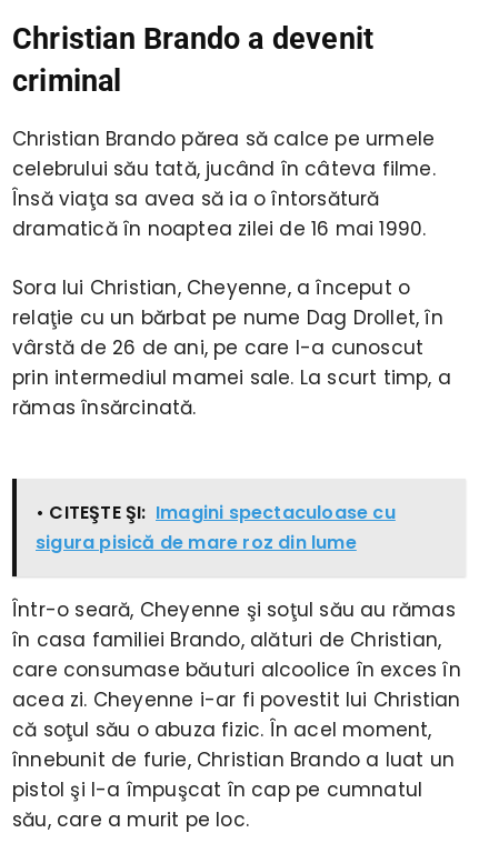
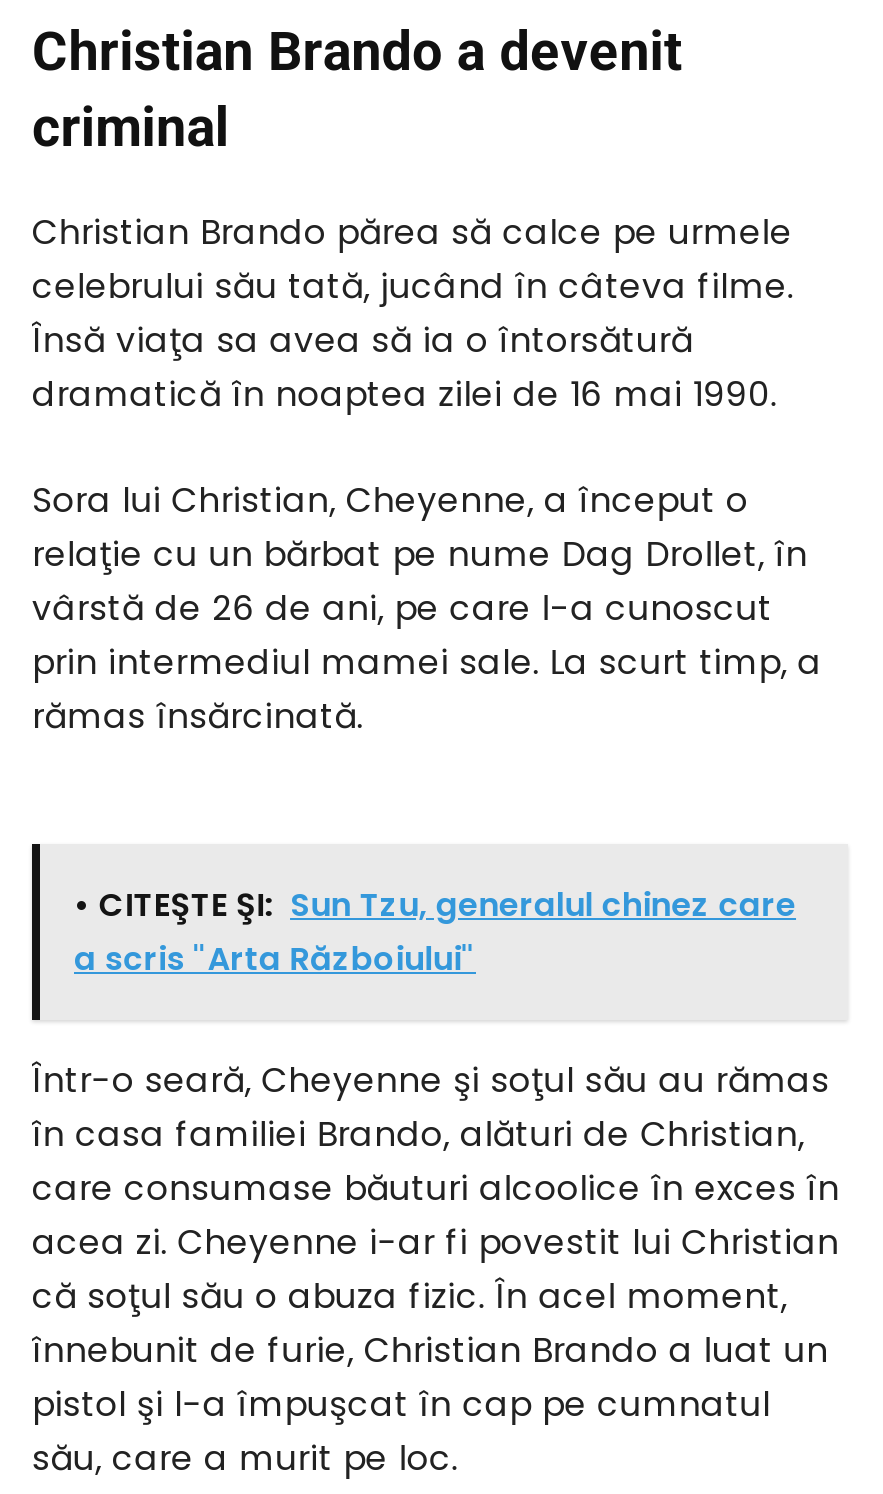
[36,500,395,555] • CITEŞTE ŞI: Imagini spectaculoase cu | sigura pisică de mare roz din lume -> [74,882,796,982] • CITEŞTE ŞI: Sun Tzu, generalul chinez care | a scris "Arta Războiului"

